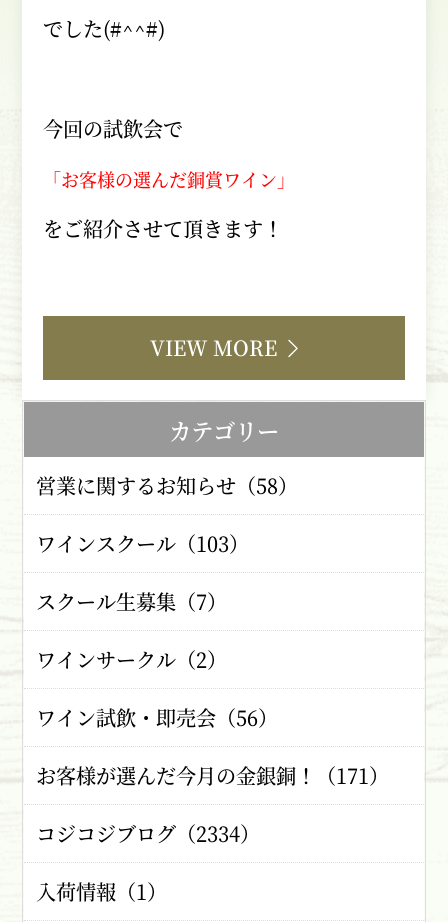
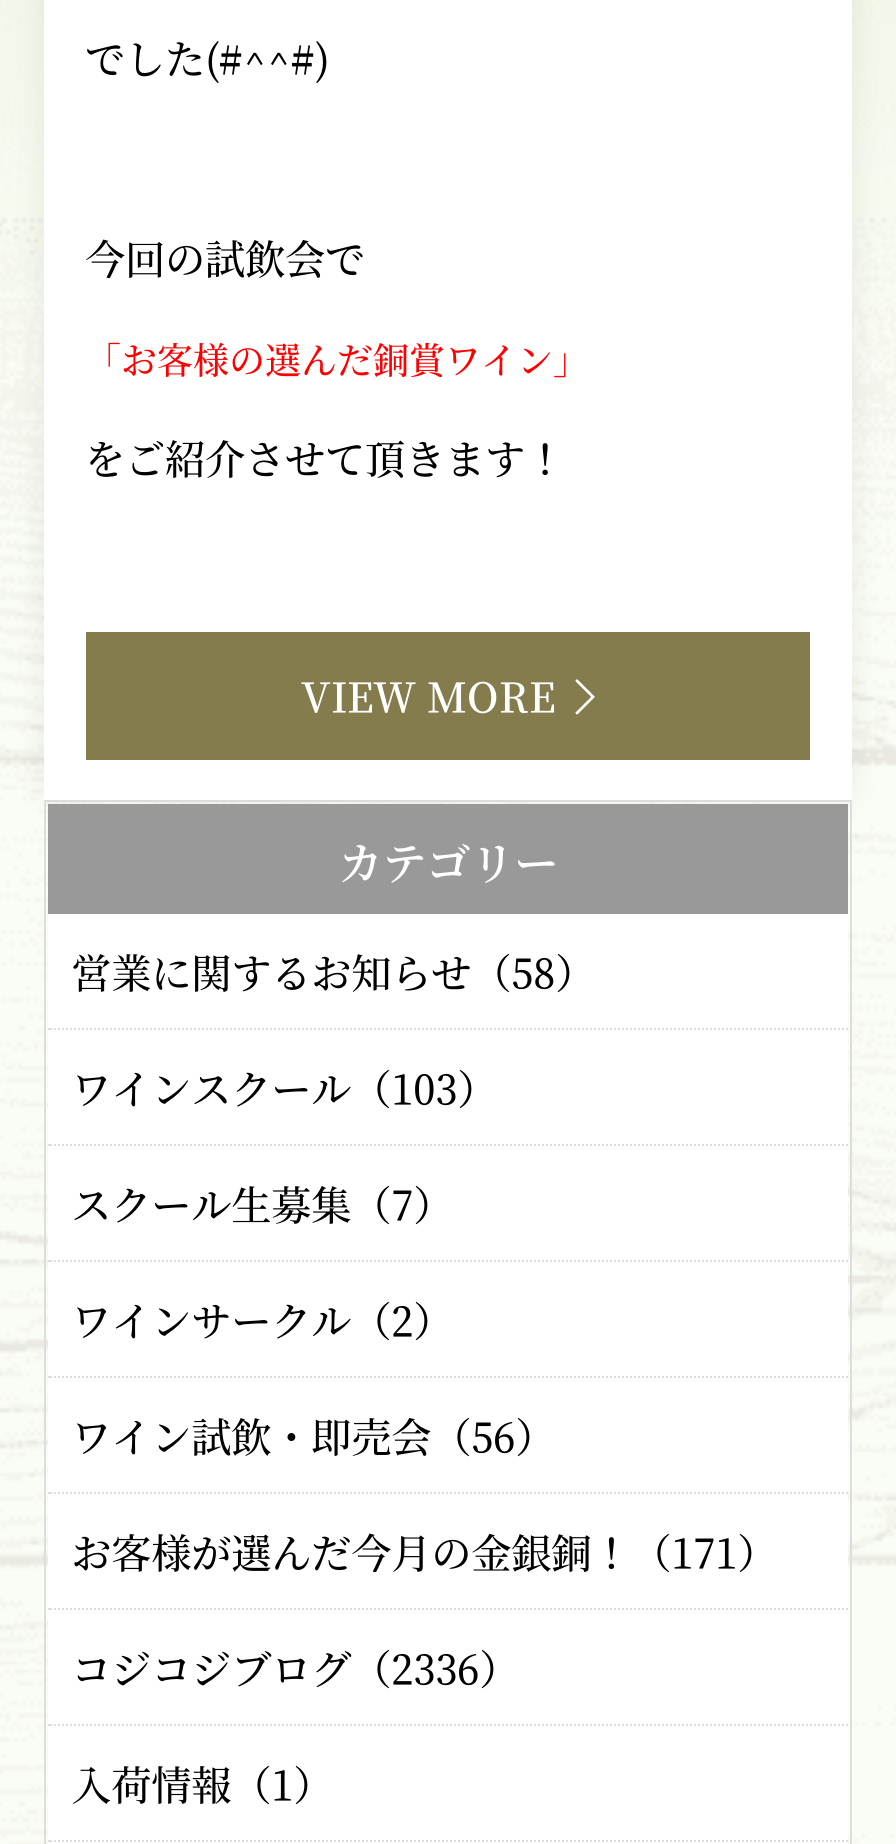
[36,819,260,848] コジコジブログ（2334） -> [71,1639,519,1697] コジコジブログ（2336）

